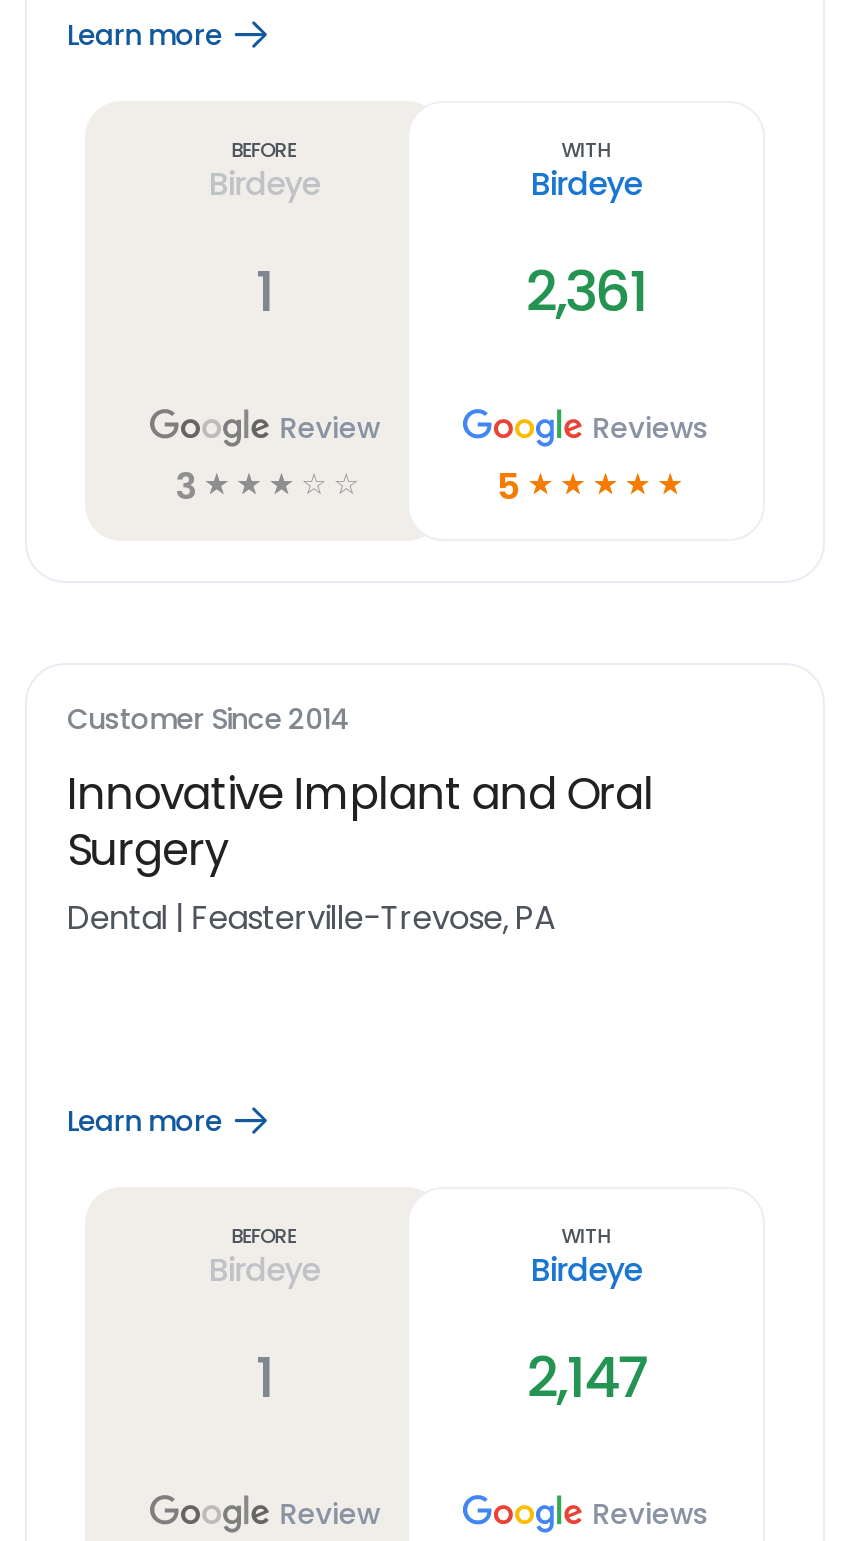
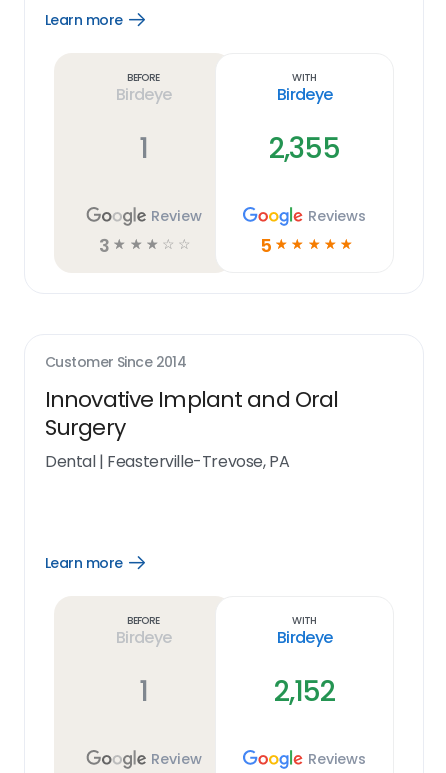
[526,252,646,330] 2,361 -> [269,128,340,167] 2,355
[527,1338,645,1416] 2,147 -> [274,671,335,710] 2,152

